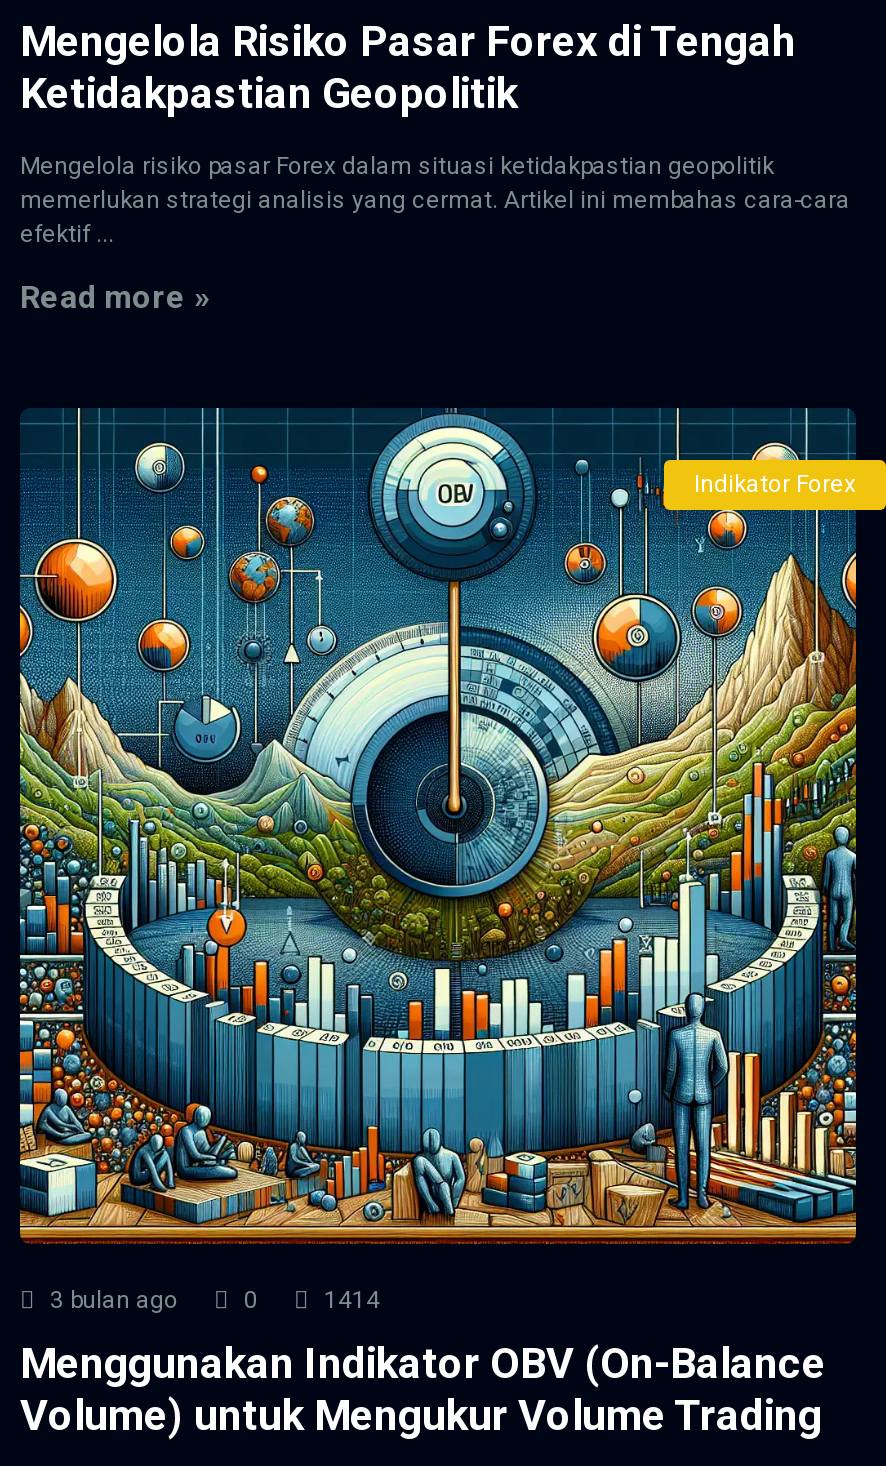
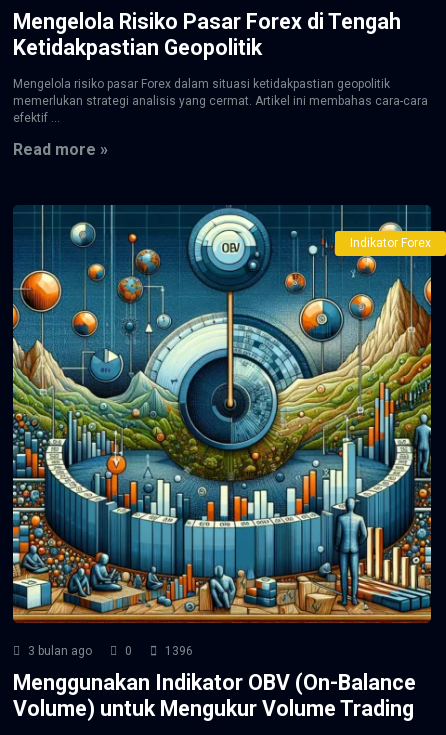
[318,1286,380,1314] 1414 -> [162,644,193,658] 1396

